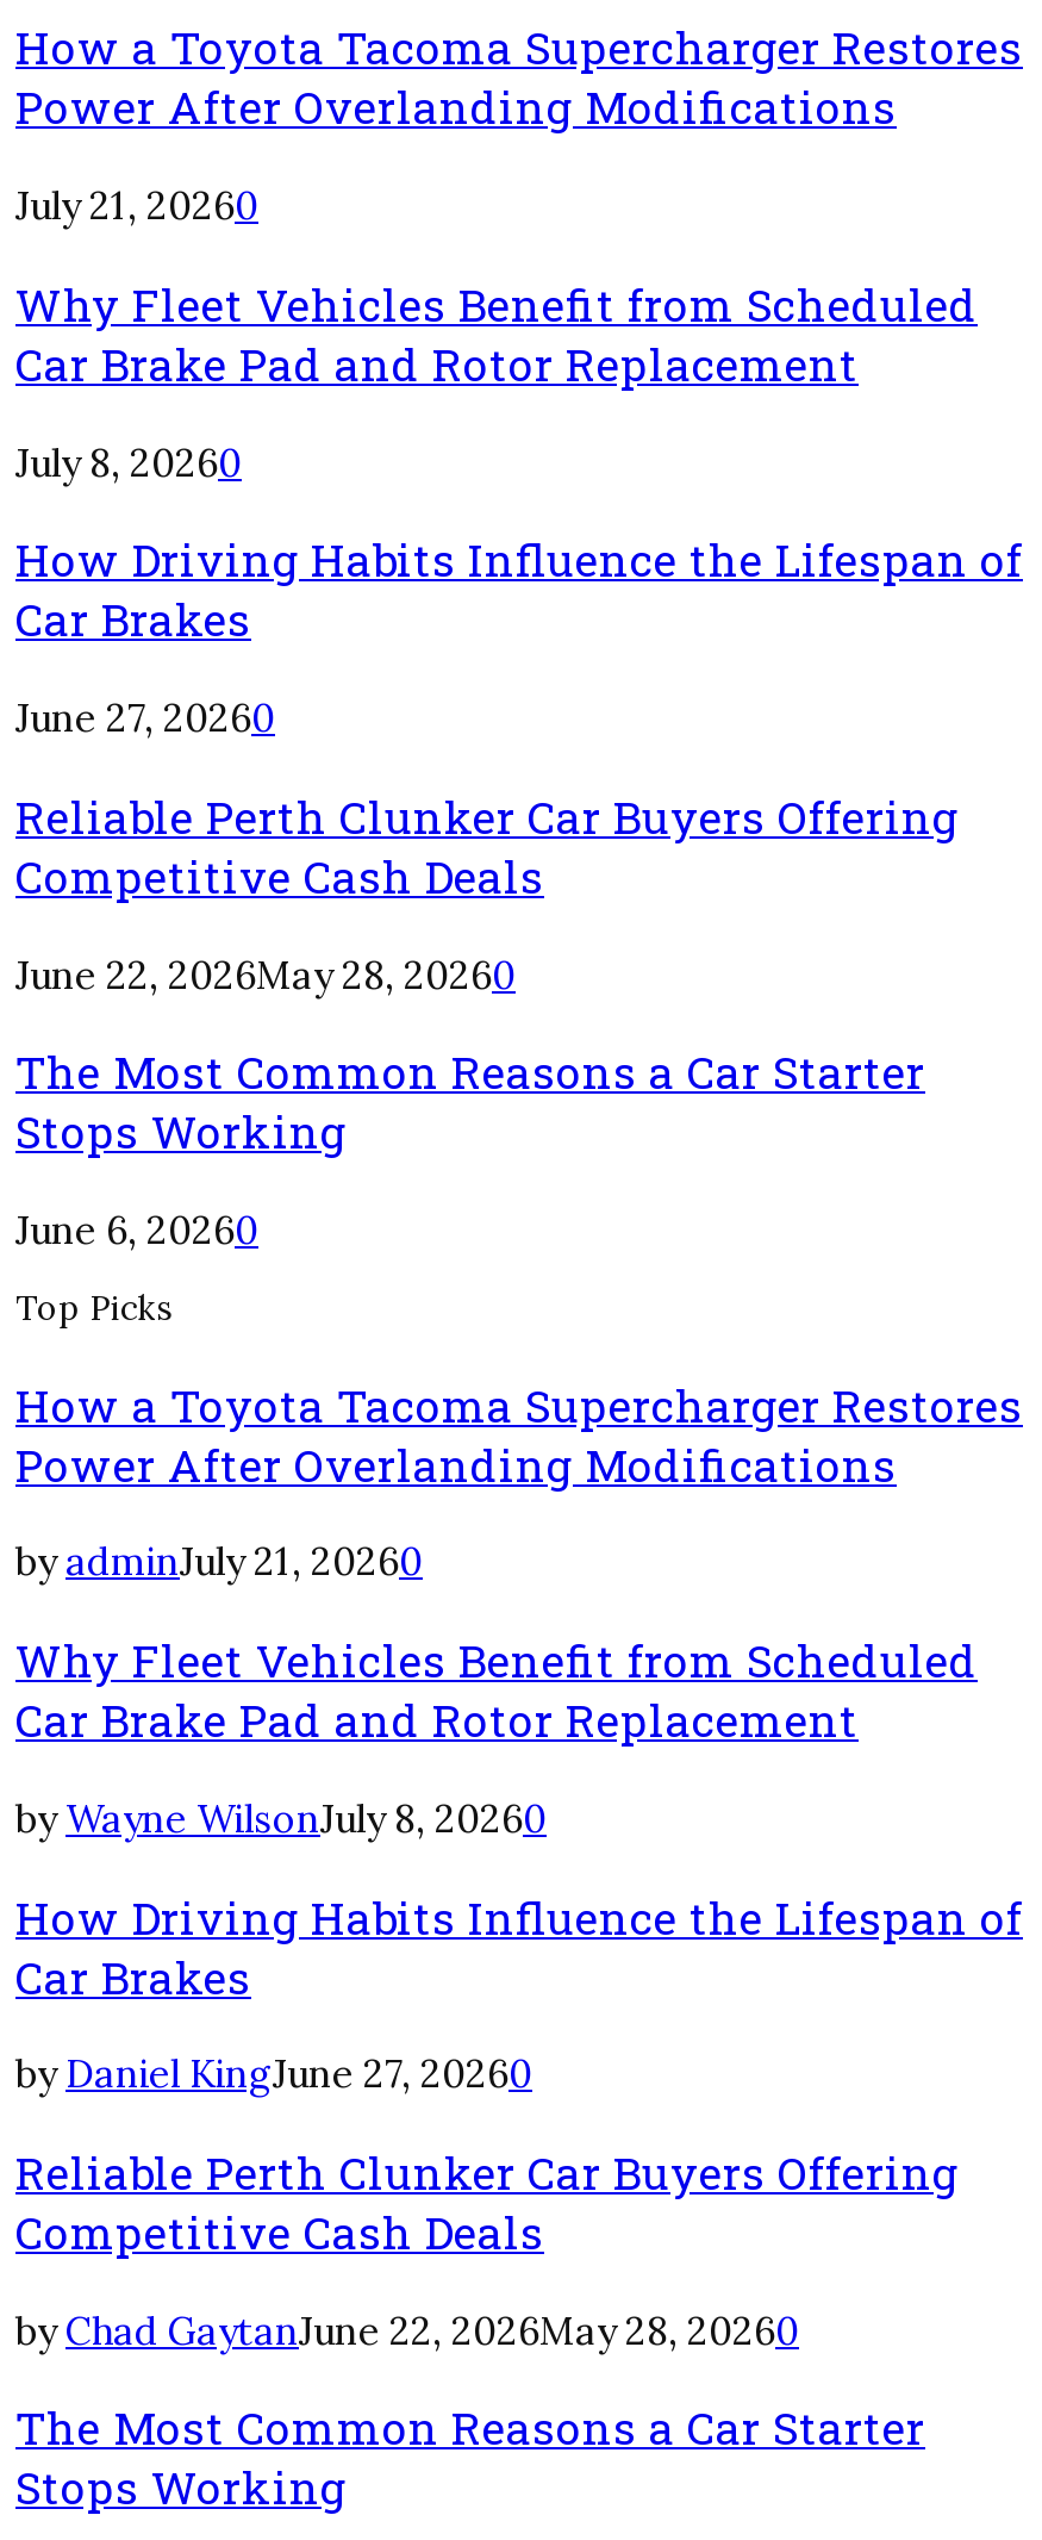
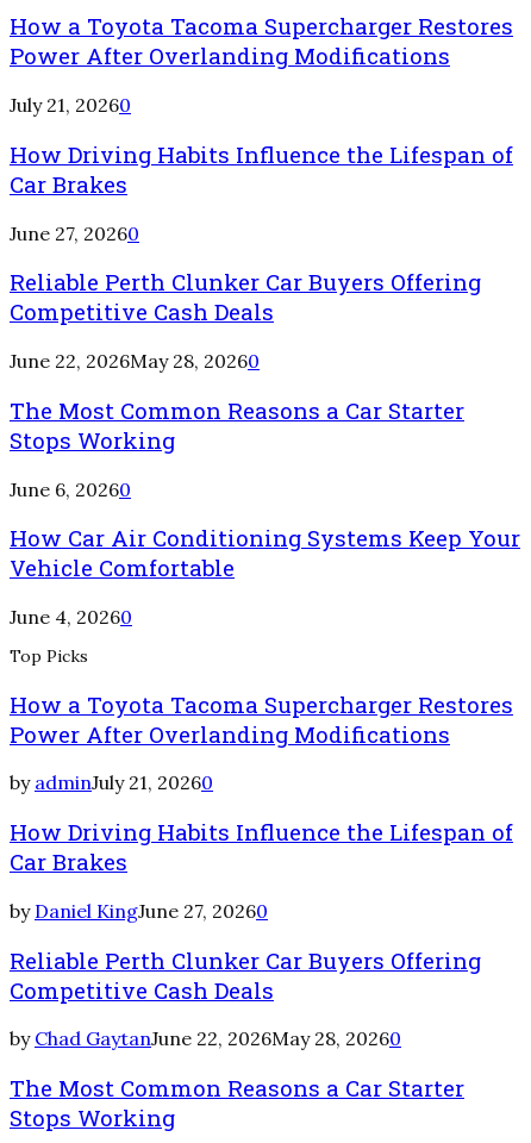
[15,274,978,485] Why Fleet Vehicles Benefit from Scheduled | Car Brake Pad and Rotor Replacement | July 8, 20260 -> none
none -> [10,523,520,629] How Car Air Conditioning Systems Keep Your | Vehicle Comfortable | June 4, 20260
[15,1630,978,1841] Why Fleet Vehicles Benefit from Scheduled | Car Brake Pad and Rotor Replacement | by Wayne WilsonJuly 8, 20260 -> none

